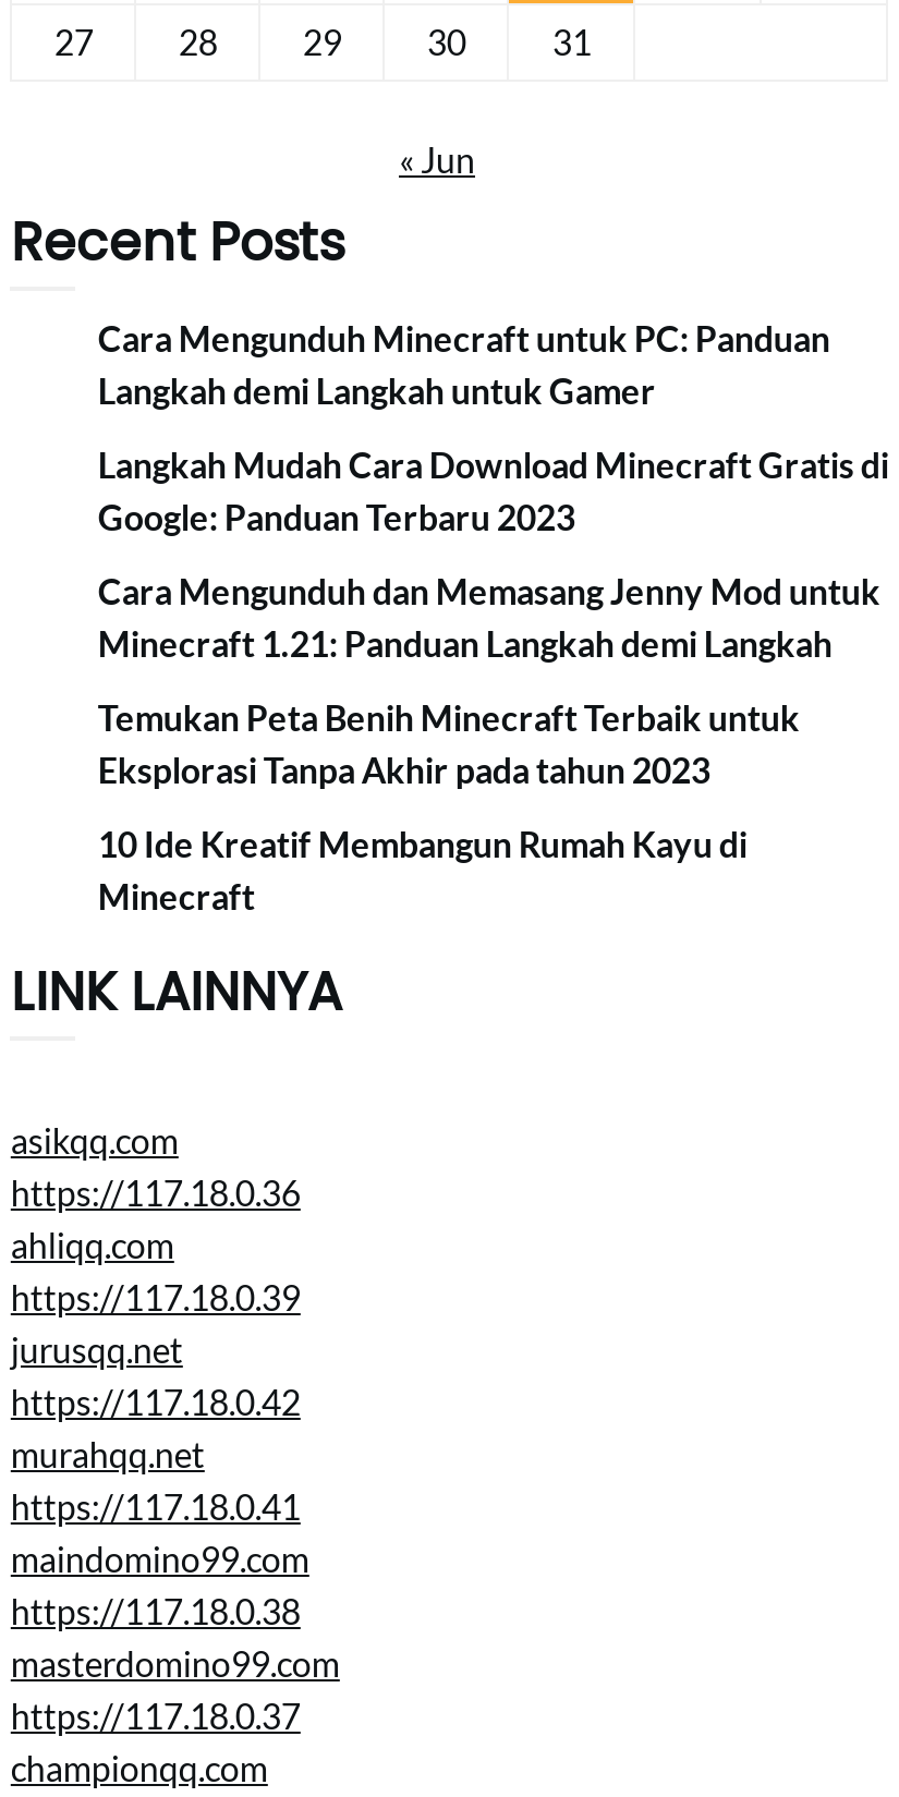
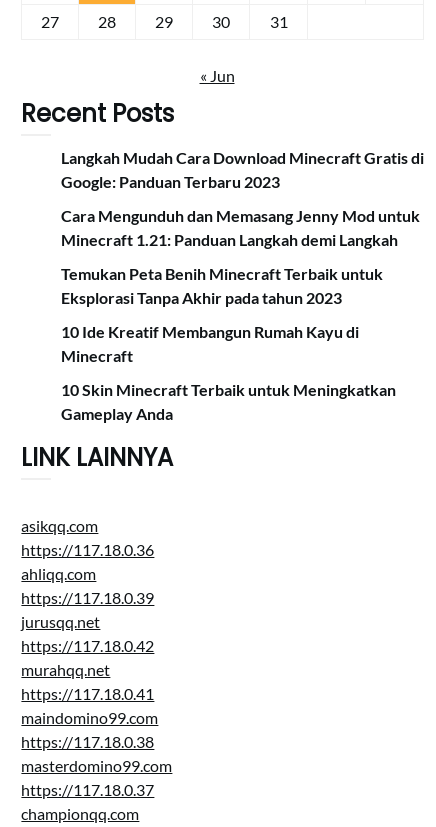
[98,318,830,411] Cara Mengunduh Minecraft untuk PC: Panduan | Langkah demi Langkah untuk Gamer -> none
moved [98,444,889,917] -> [61,148,424,365]: Langkah Mudah Cara Download Minecraft Gratis di | Google: Panduan Terbaru 2023 | Cara Mengunduh dan Memasang Jenny Mod untuk | Minecraft 1.21: Panduan Langkah demi Langkah | Temukan Peta Benih Minecraft Terbaik untuk | Eksplorasi Tanpa Akhir pada tahun 2023 | 10 Ide Kreatif Membangun Rumah Kayu di | Minecraft
none -> [61,380,396,423] 10 Skin Minecraft Terbaik untuk Meningkatkan | Gameplay Anda

